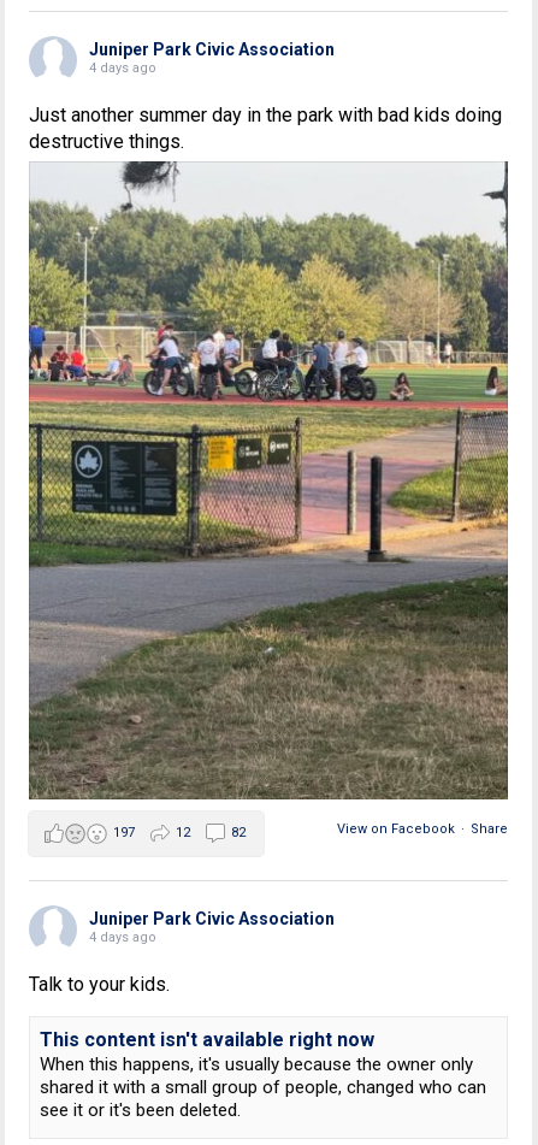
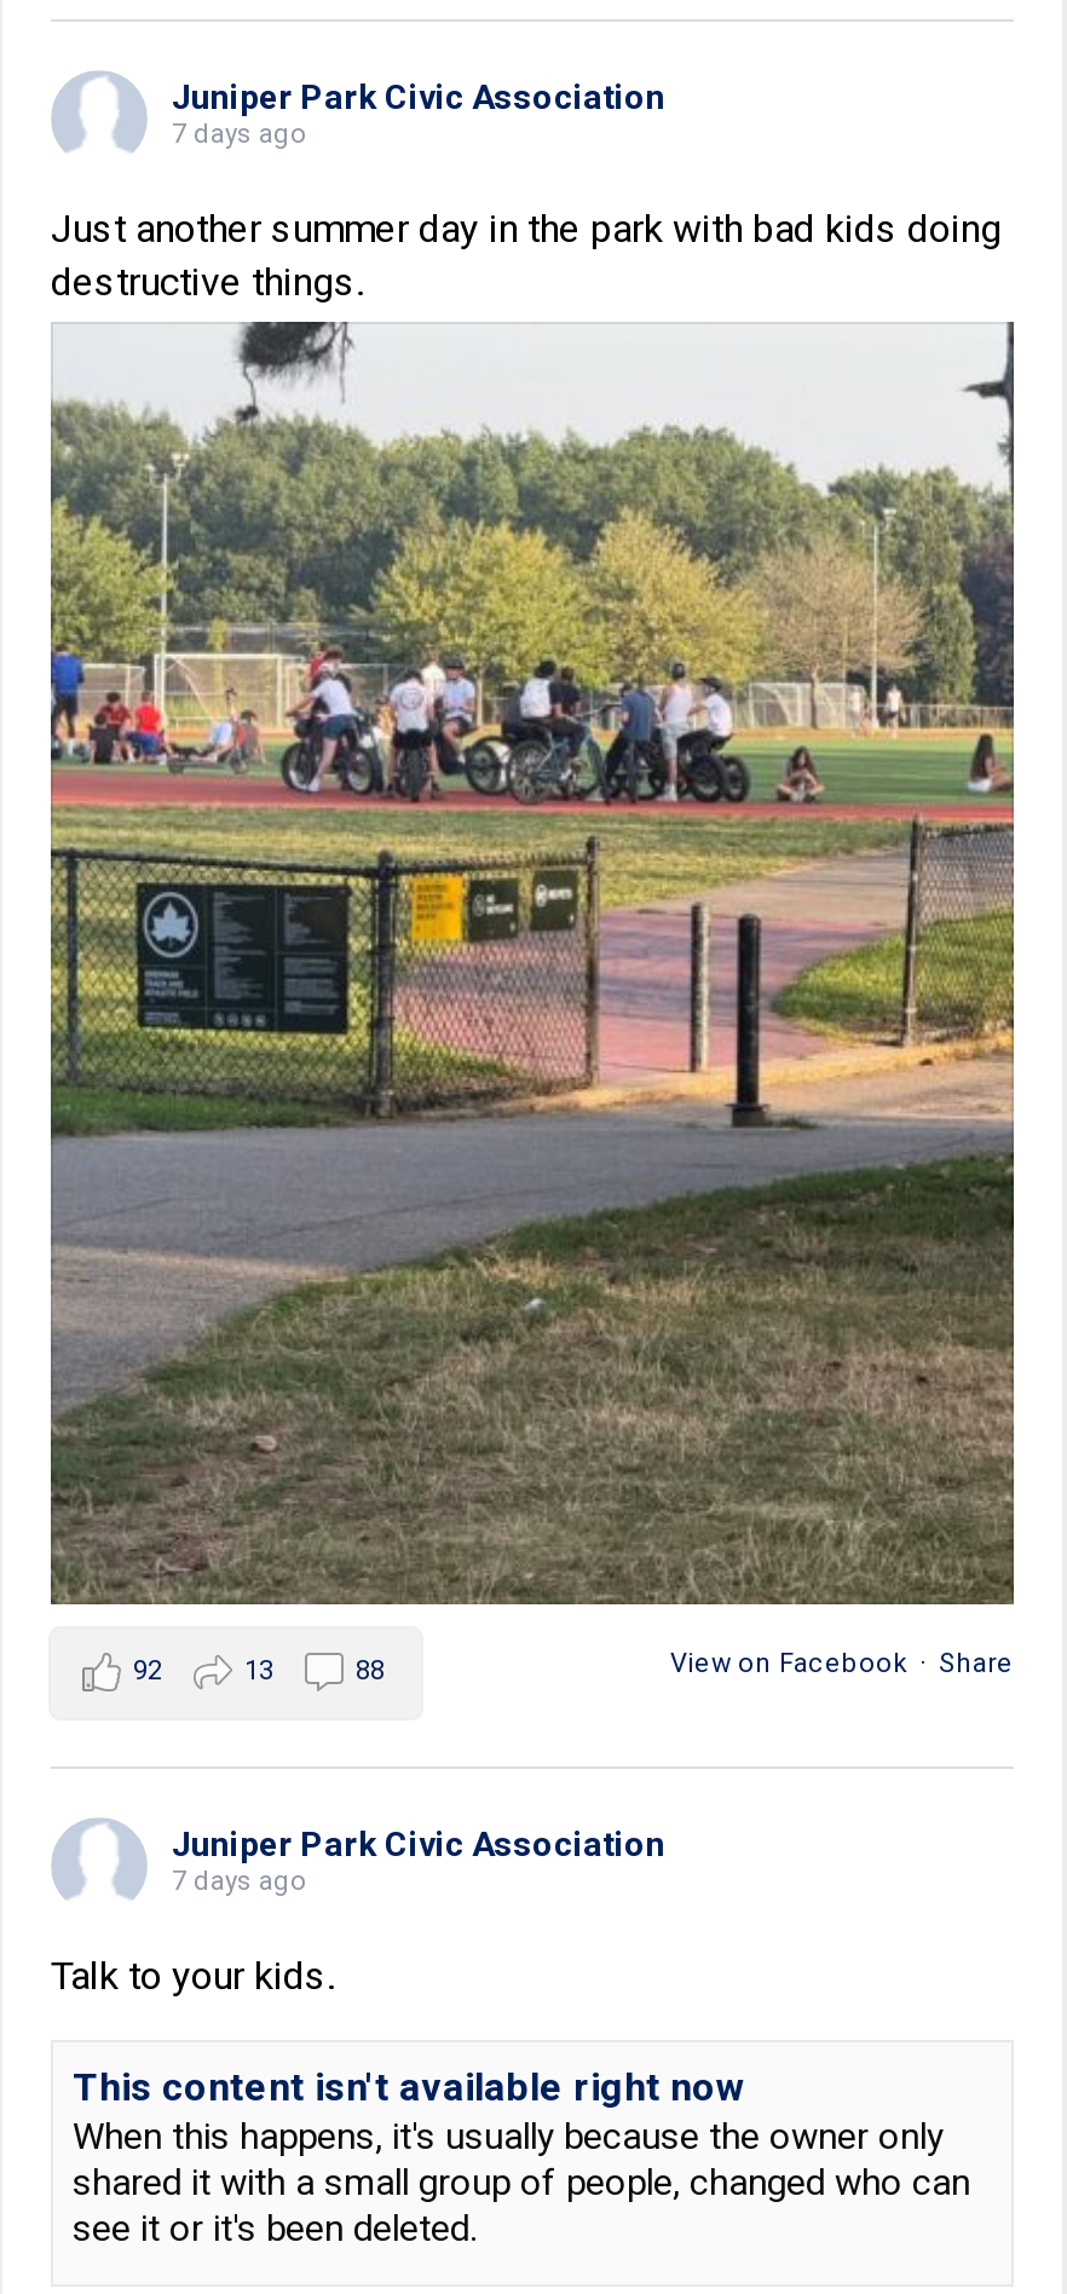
[89,60,156,76] 4 days ago -> [172,119,307,150] 7 days ago
[113,825,135,841] 197 -> [133,1656,162,1688] 92
[176,825,190,841] 12 -> [244,1656,273,1688] 13
[231,825,246,841] 82 -> [356,1656,385,1688] 88
[89,930,156,946] 4 days ago -> [172,1867,307,1898] 7 days ago

